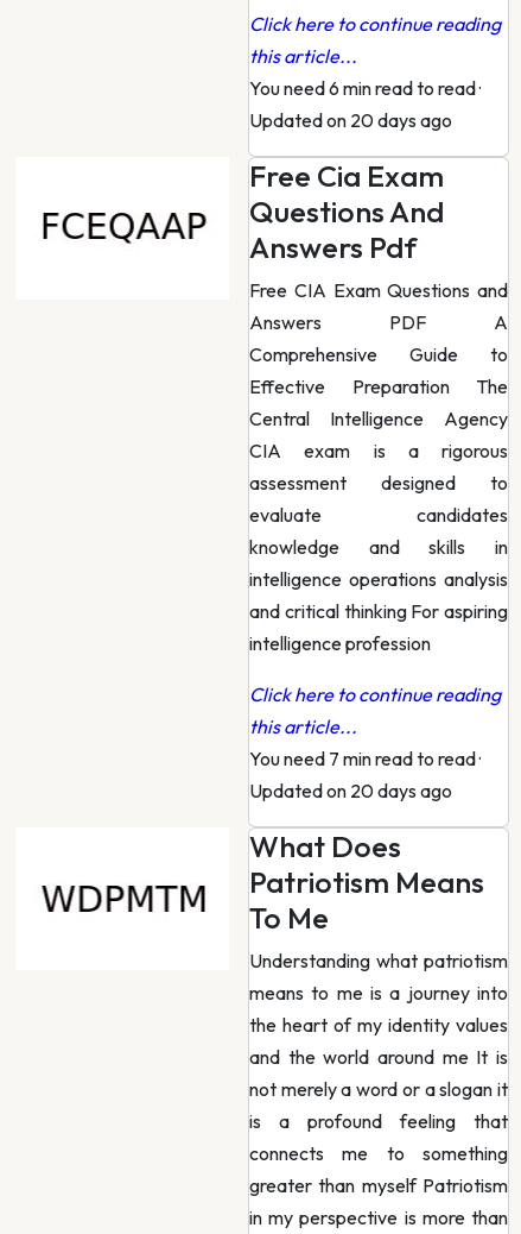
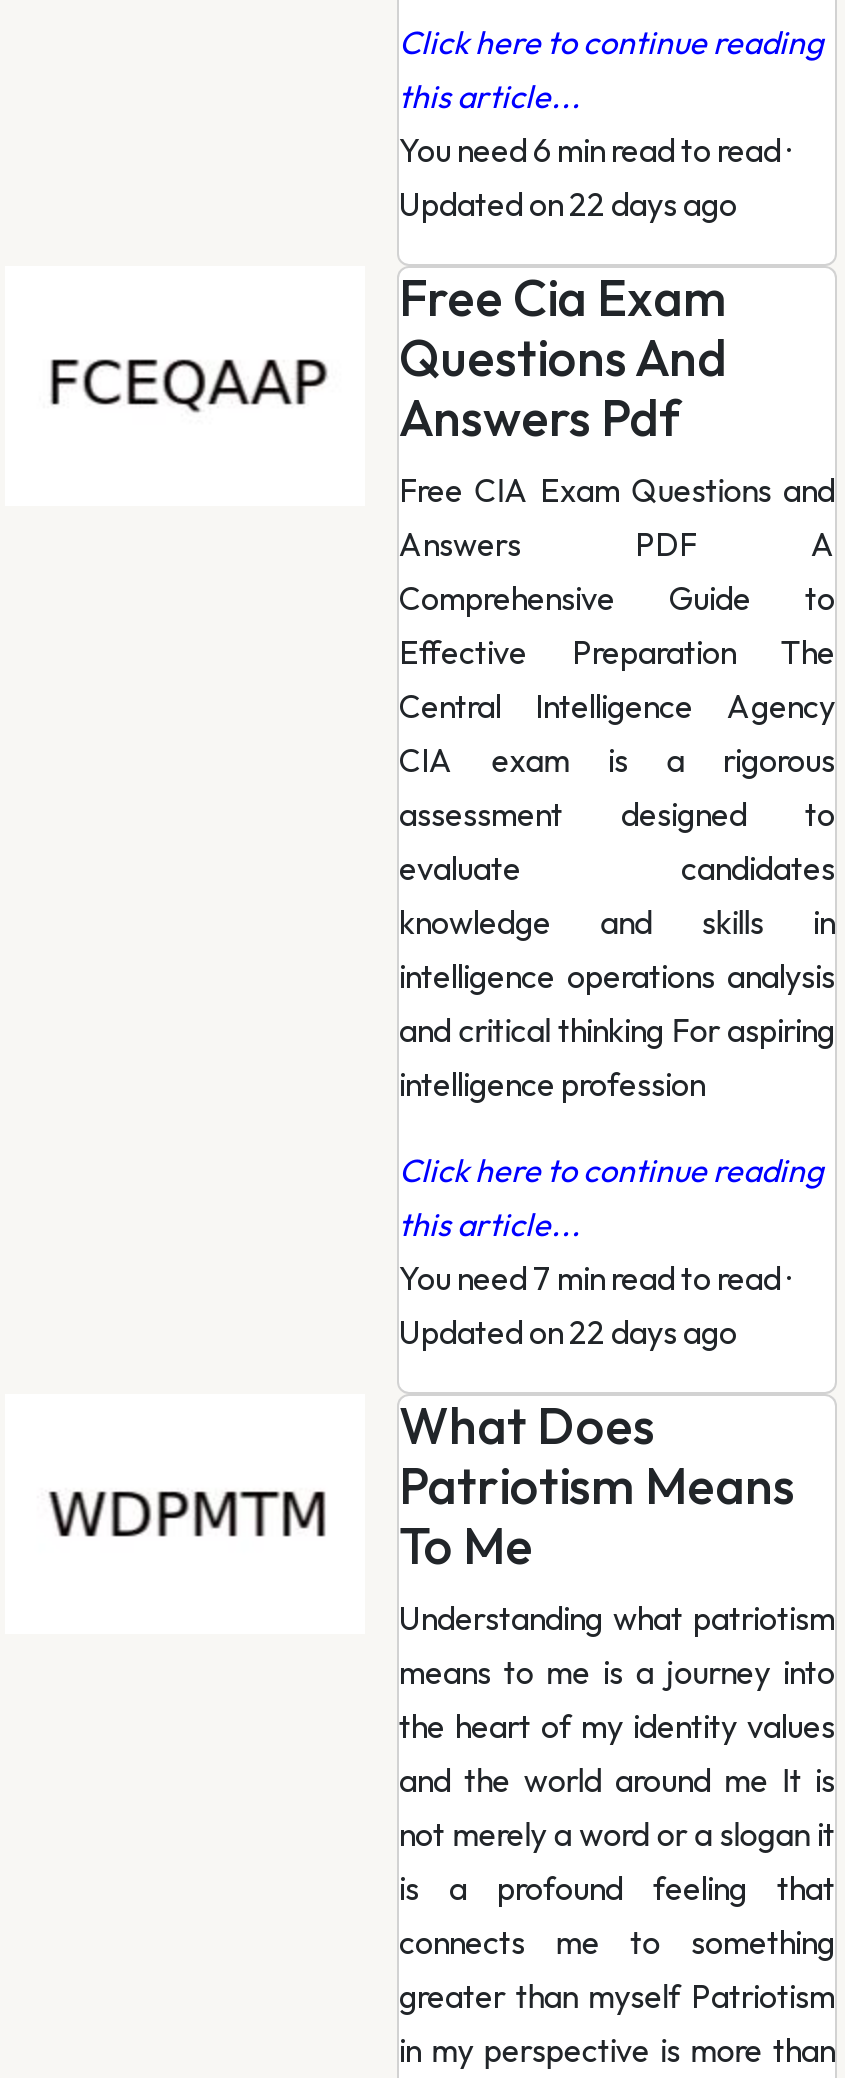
[249,108,452,132] Updated on 20 days ago -> [399,184,737,224] Updated on 22 days ago
[249,779,452,802] Updated on 20 days ago -> [399,1312,737,1352] Updated on 22 days ago

